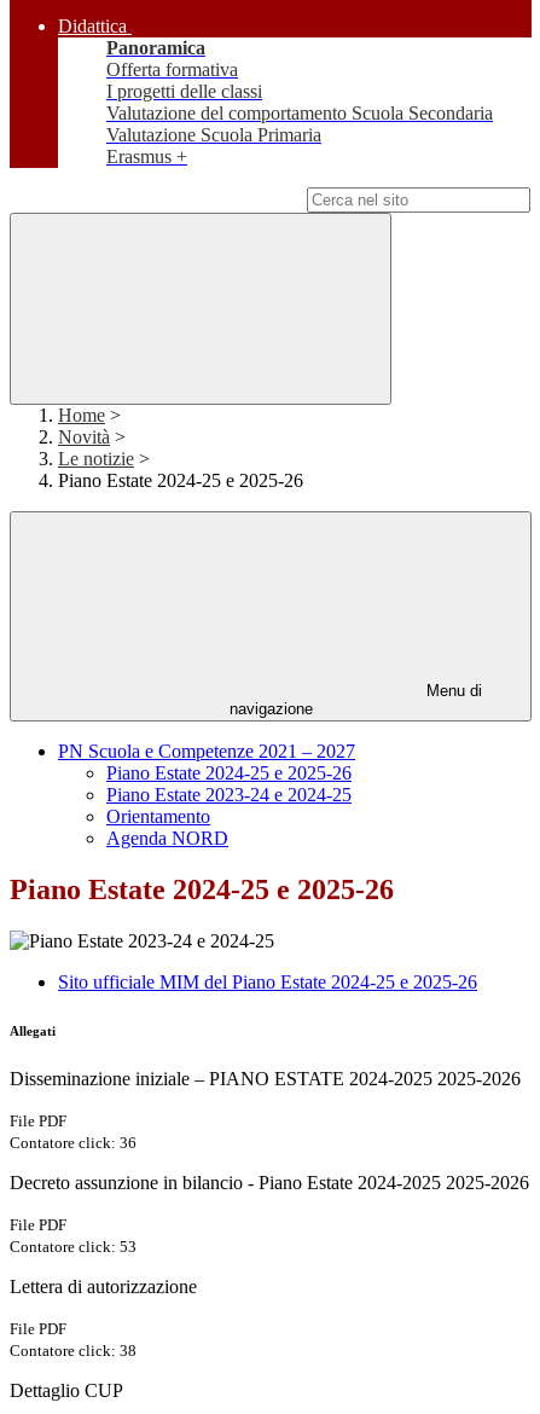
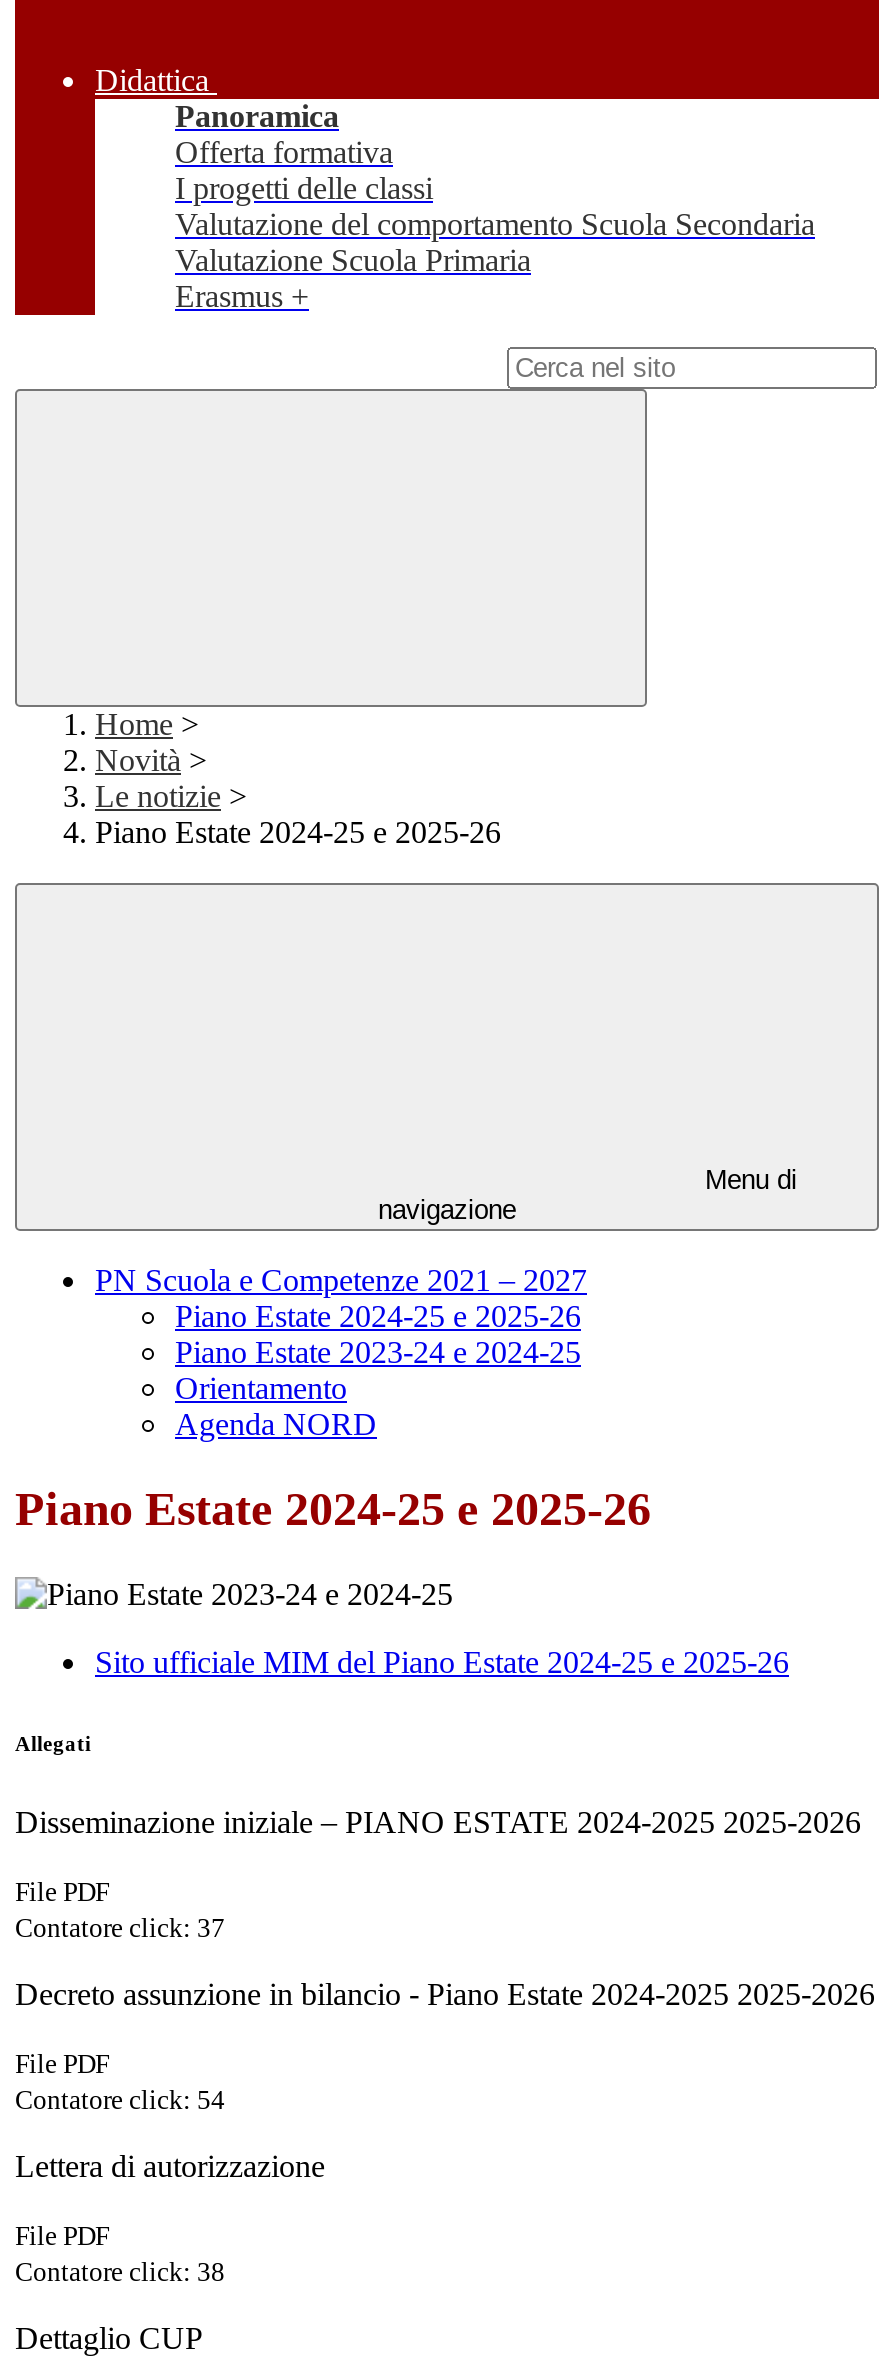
[10,1134,137,1152] Contatore click: 36 -> [15,1913,225,1943] Contatore click: 37
[10,1238,137,1256] Contatore click: 53 -> [15,2085,225,2115] Contatore click: 54

